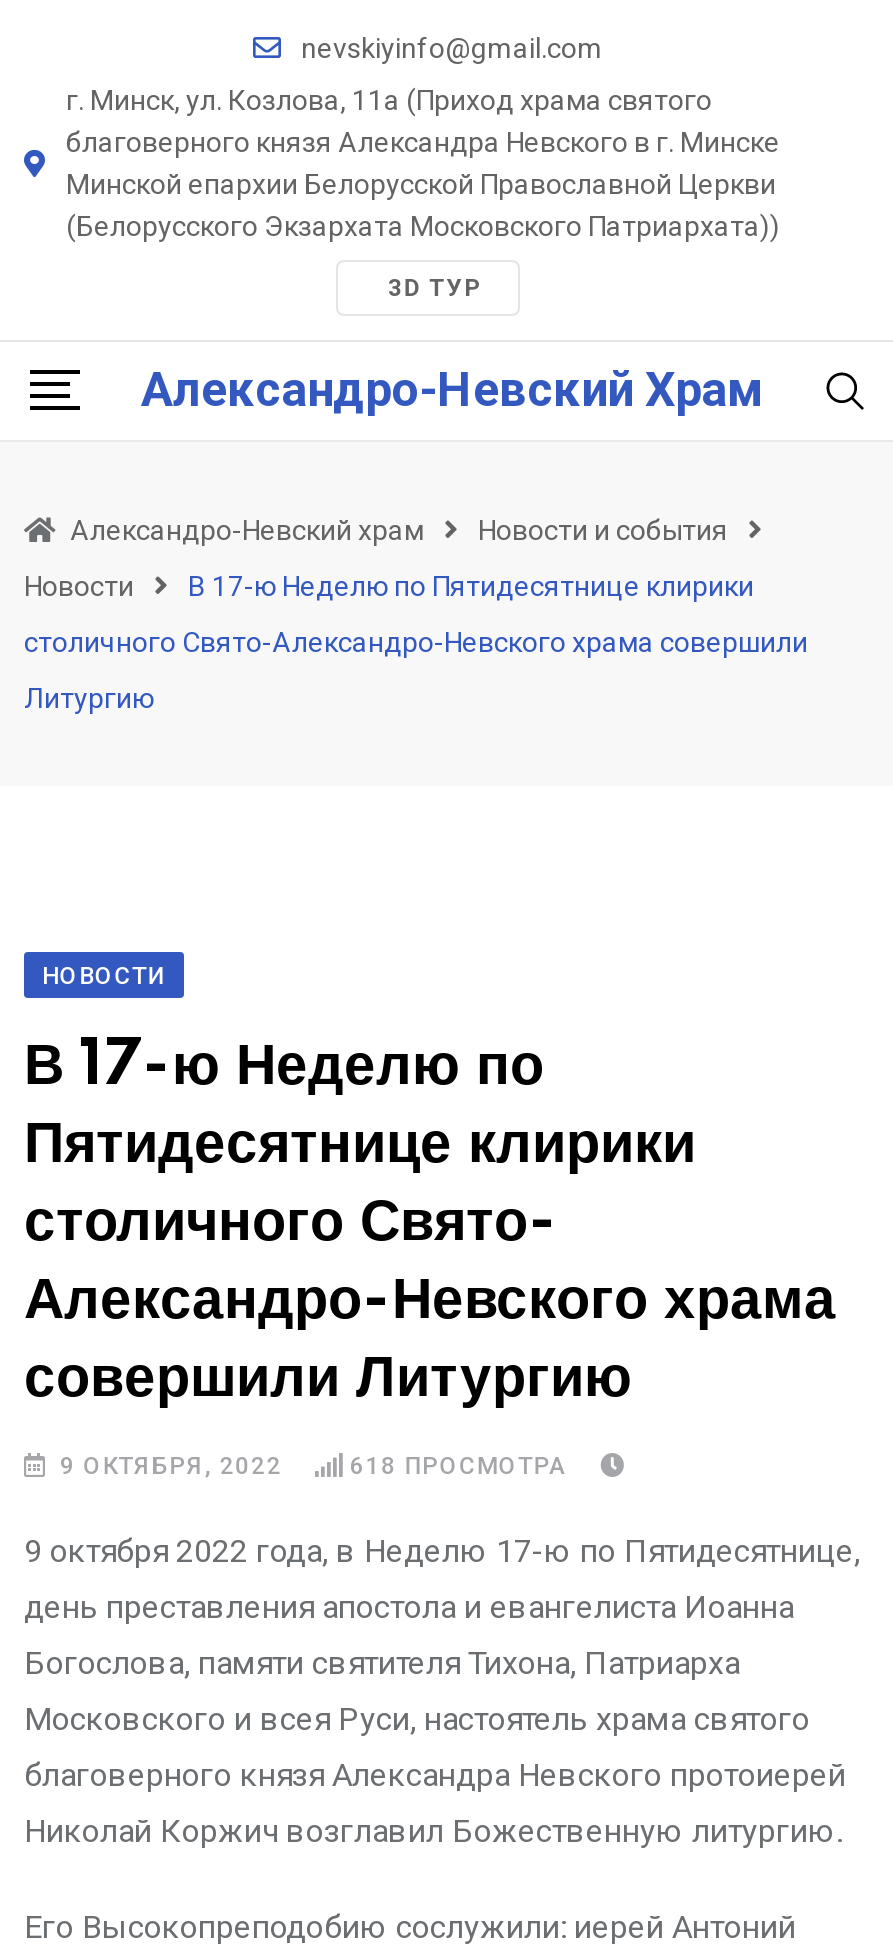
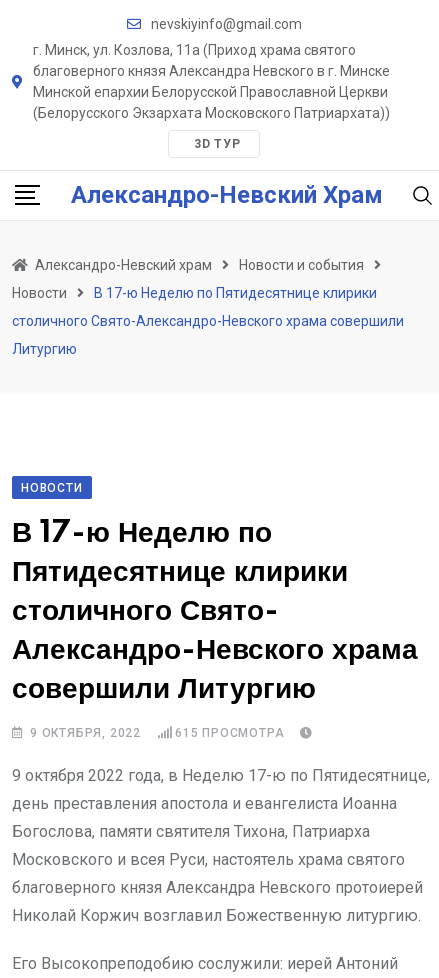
[350,1451,569,1479] 618 ПРОСМОТРА -> [175,725,284,739] 615 ПРОСМОТРА

